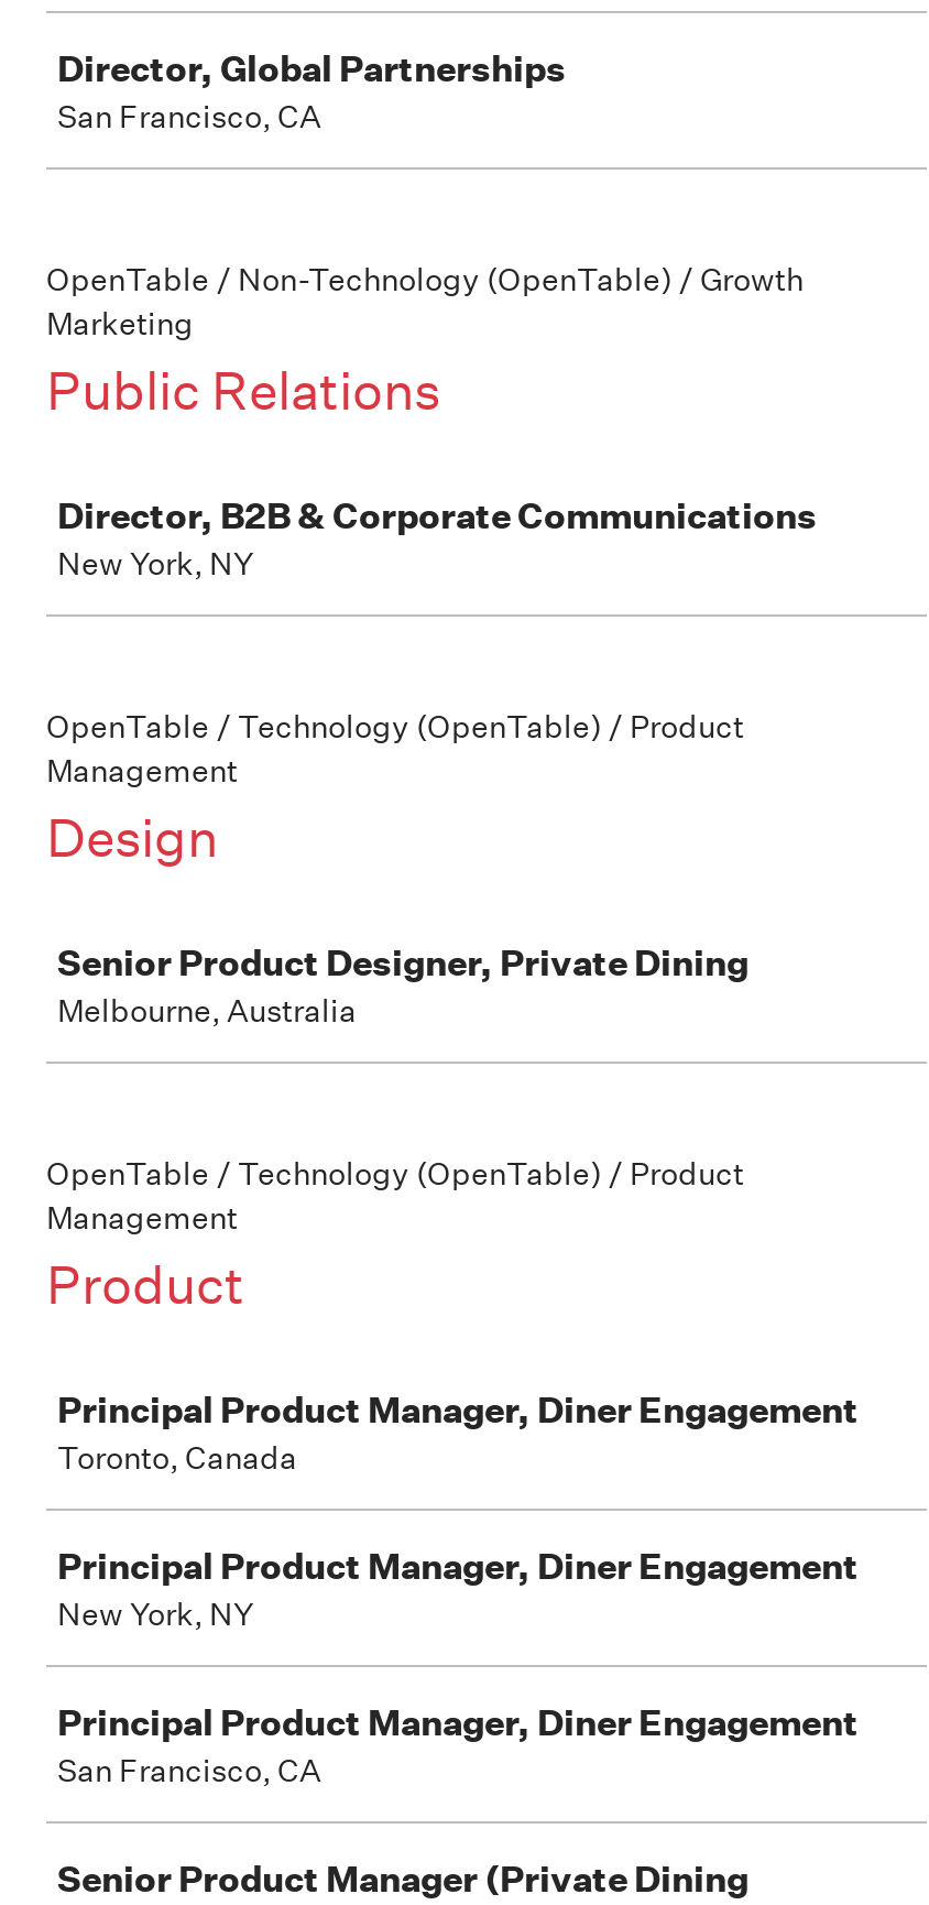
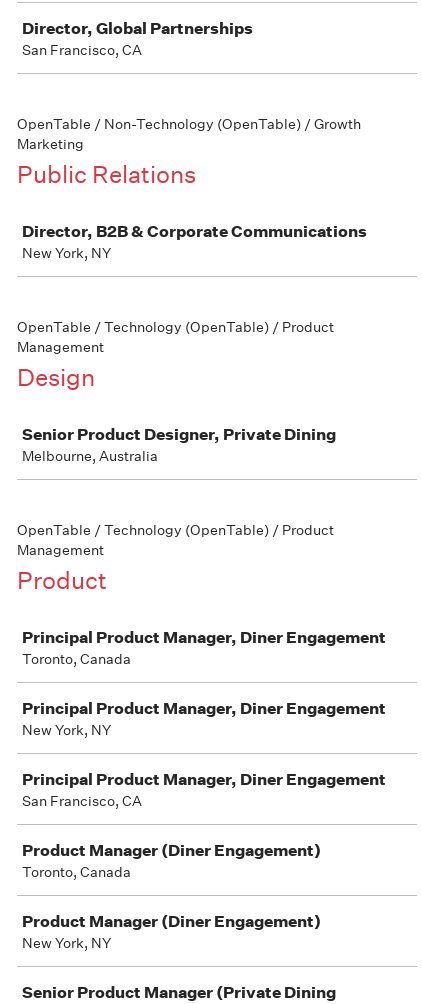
none -> [22,840,321,952] Product Manager (Diner Engagement) | Toronto, Canada | Product Manager (Diner Engagement) | New York, NY

